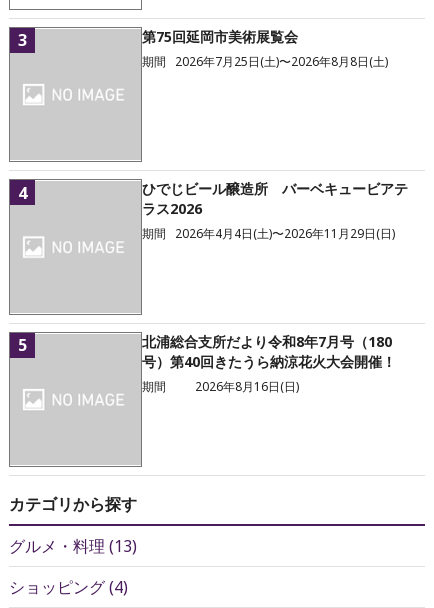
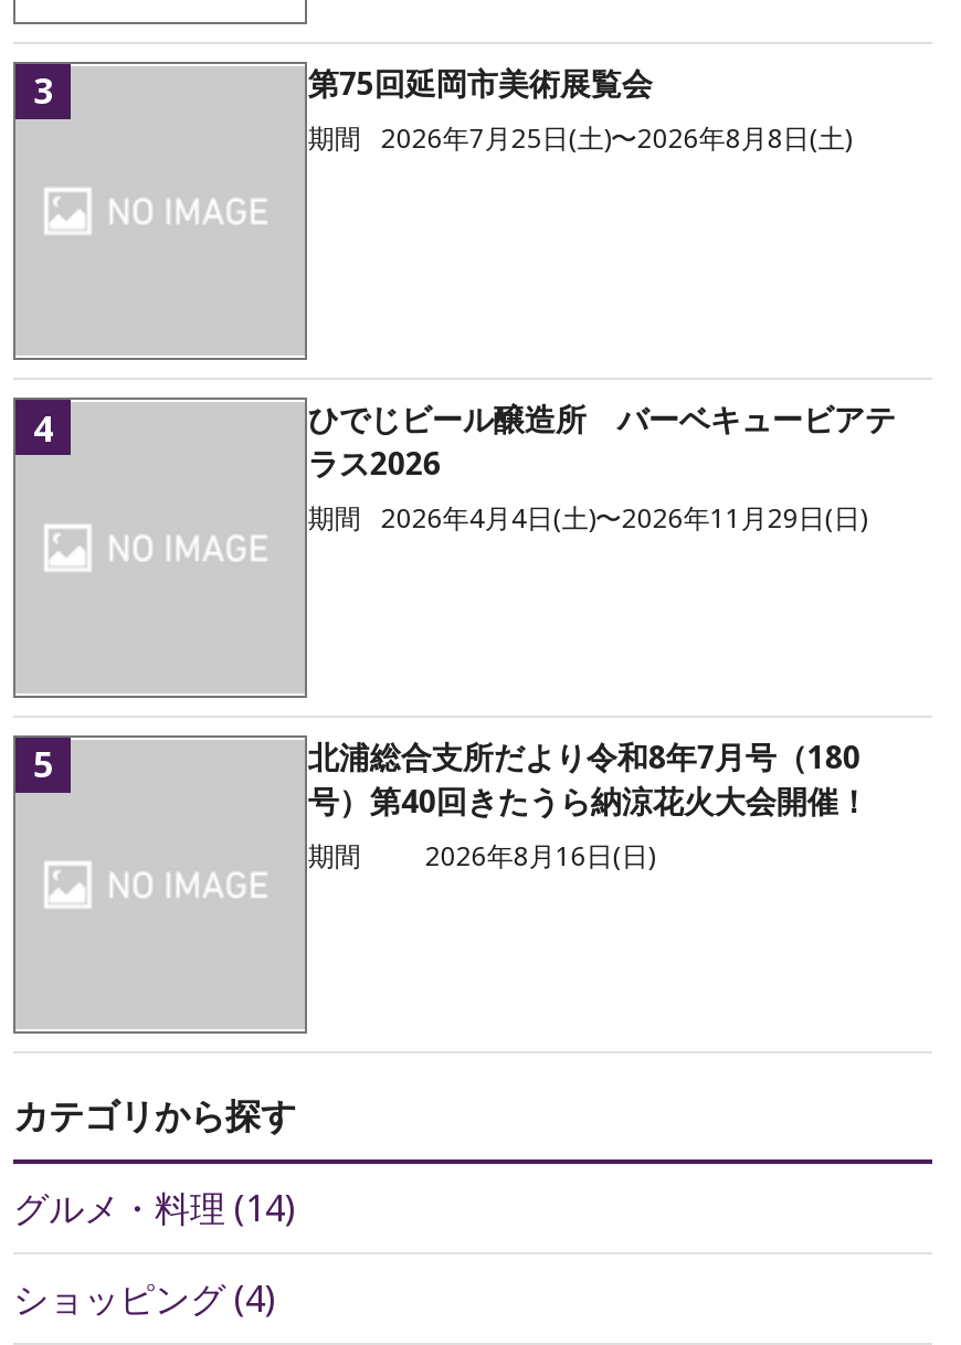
[9,535,137,557] グルメ・料理(13) -> [13,1184,296,1232] グルメ・料理(14)

